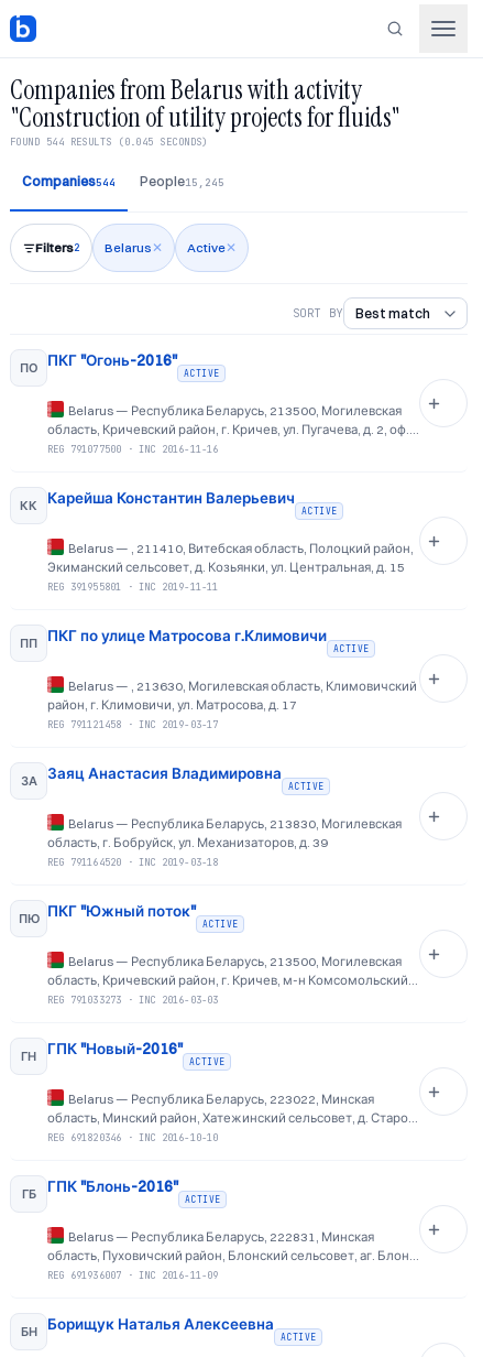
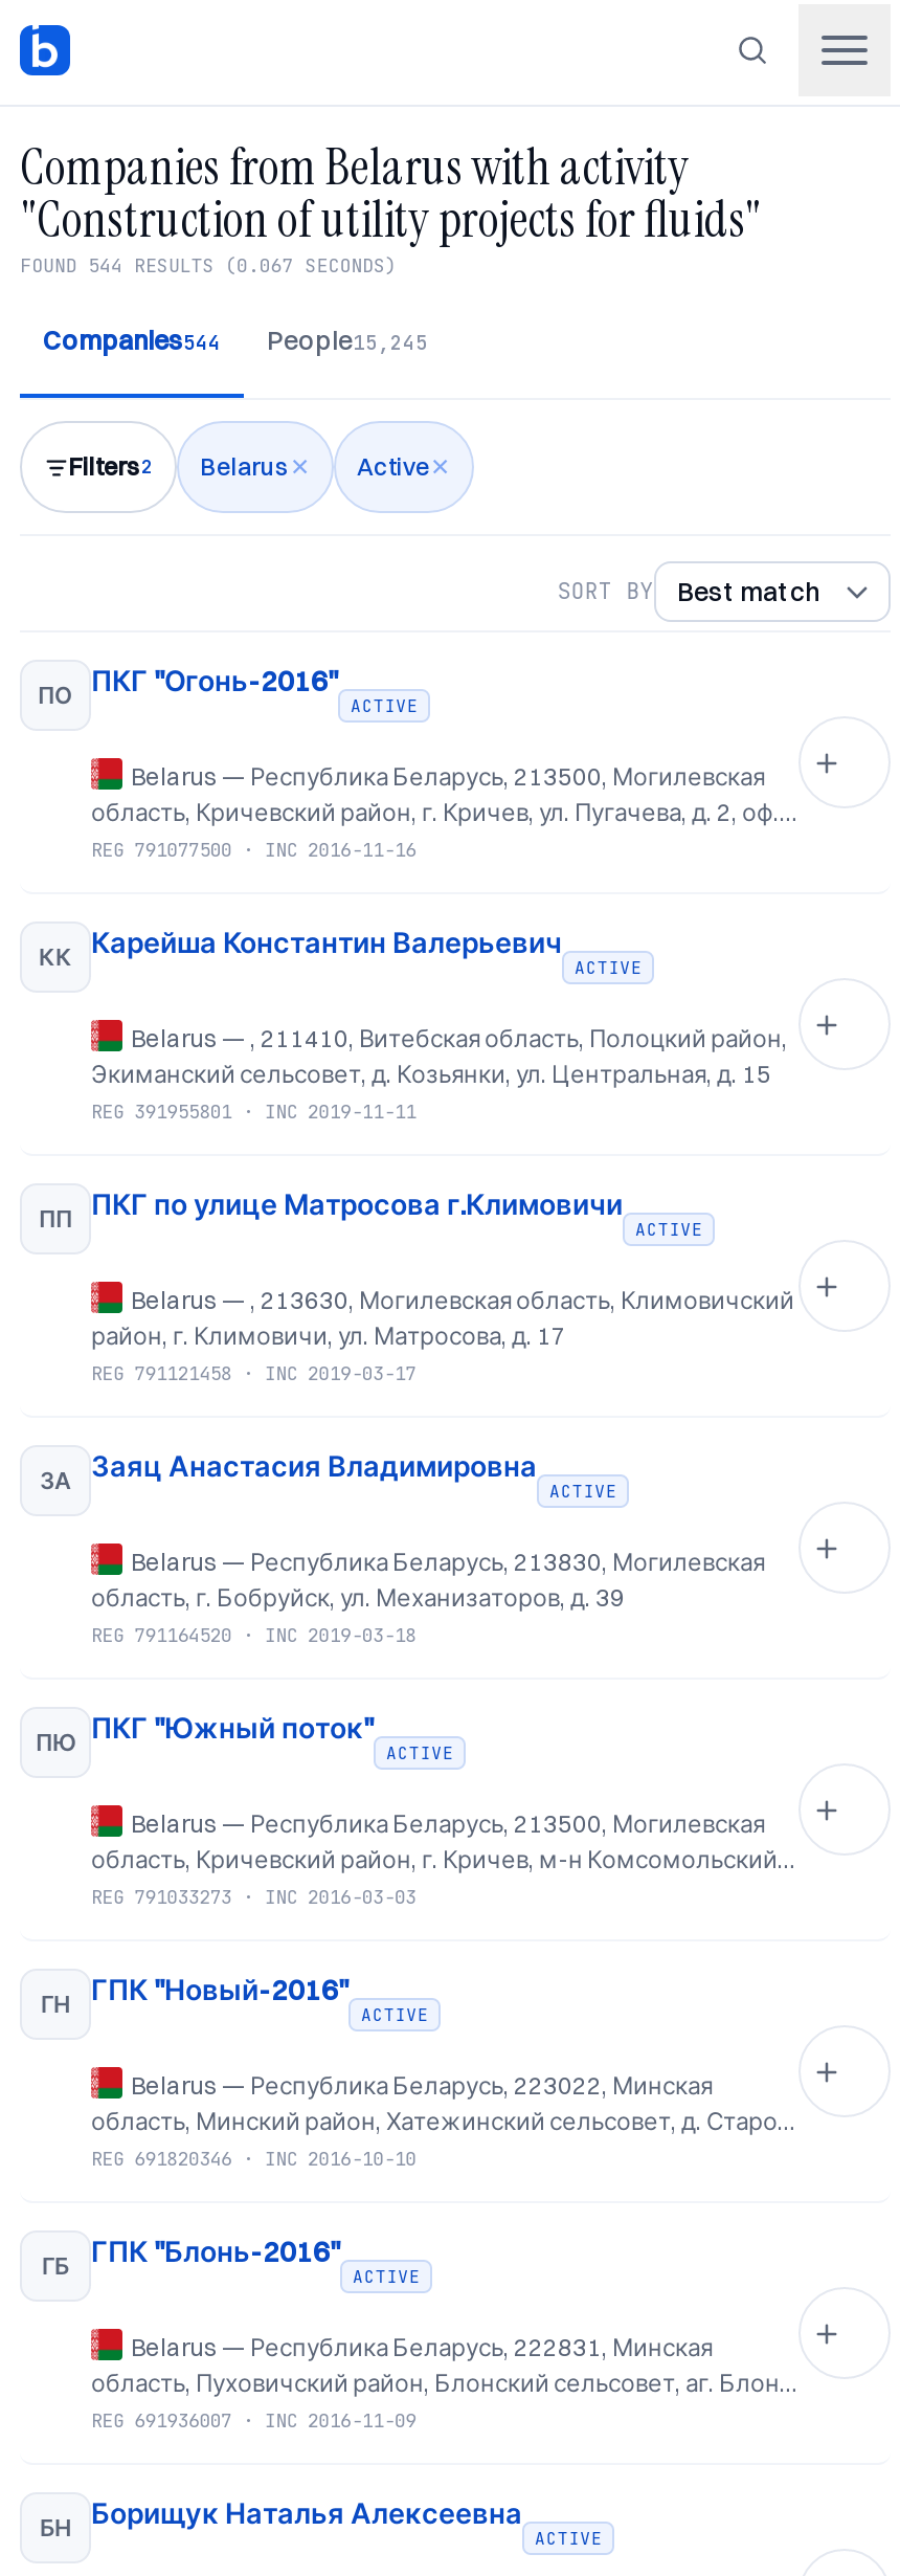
[10,135,208,149] FOUND 544 RESULTS (0.045 SECONDS) -> [20,253,396,279] FOUND 544 RESULTS (0.067 SECONDS)

